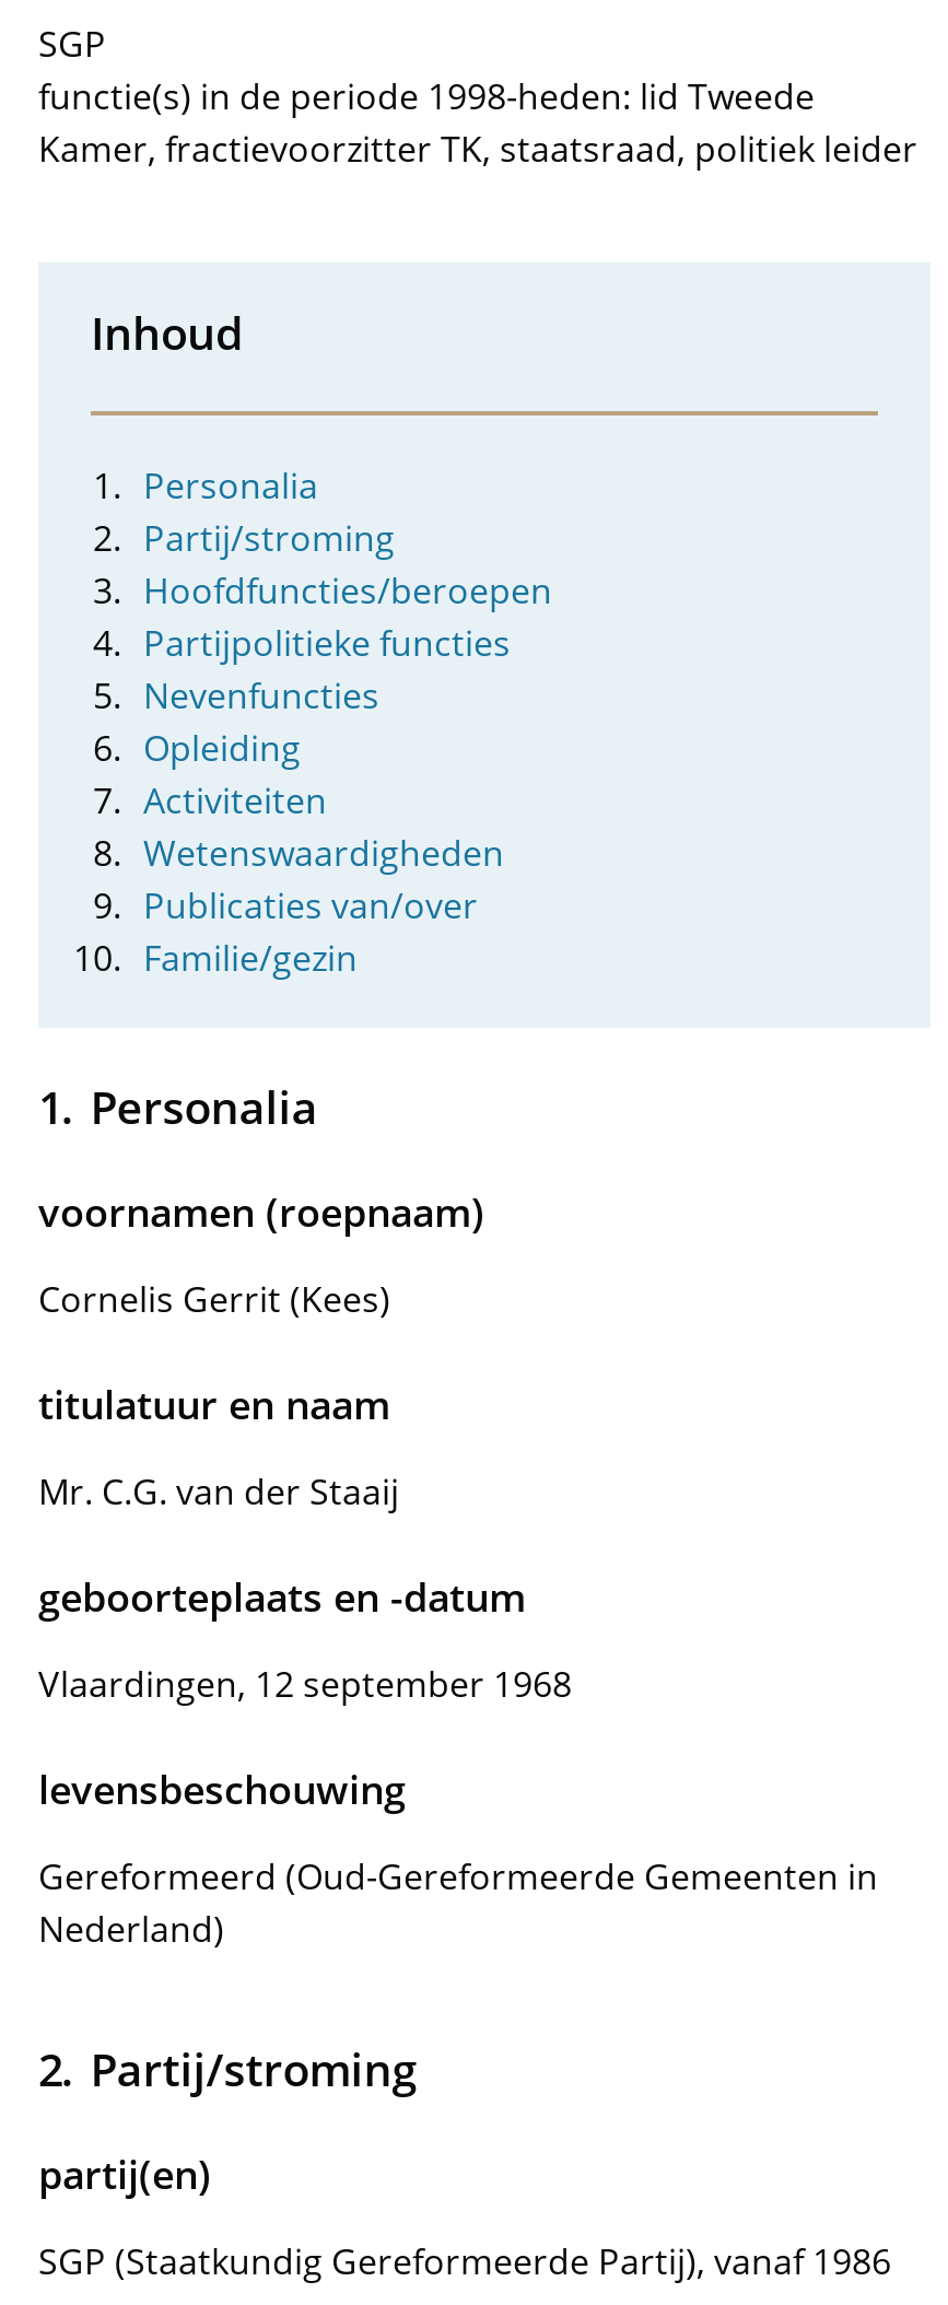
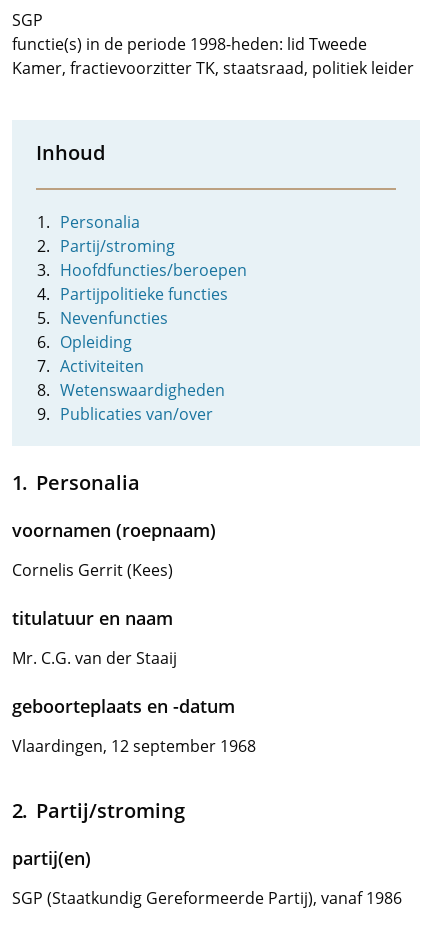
[143,934,358,982] Familie/gezin -> none
[38,1763,878,1953] levensbeschouwing | Gereformeerd (Oud-Gereformeerde Gemeenten in | Nederland) -> none

